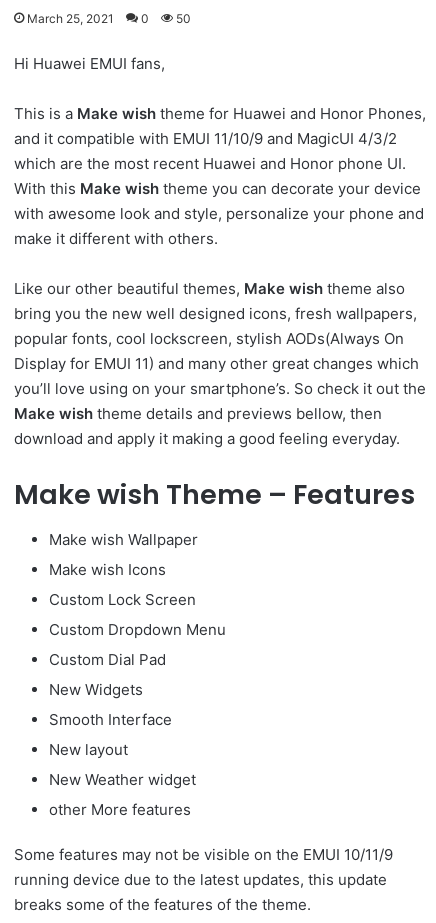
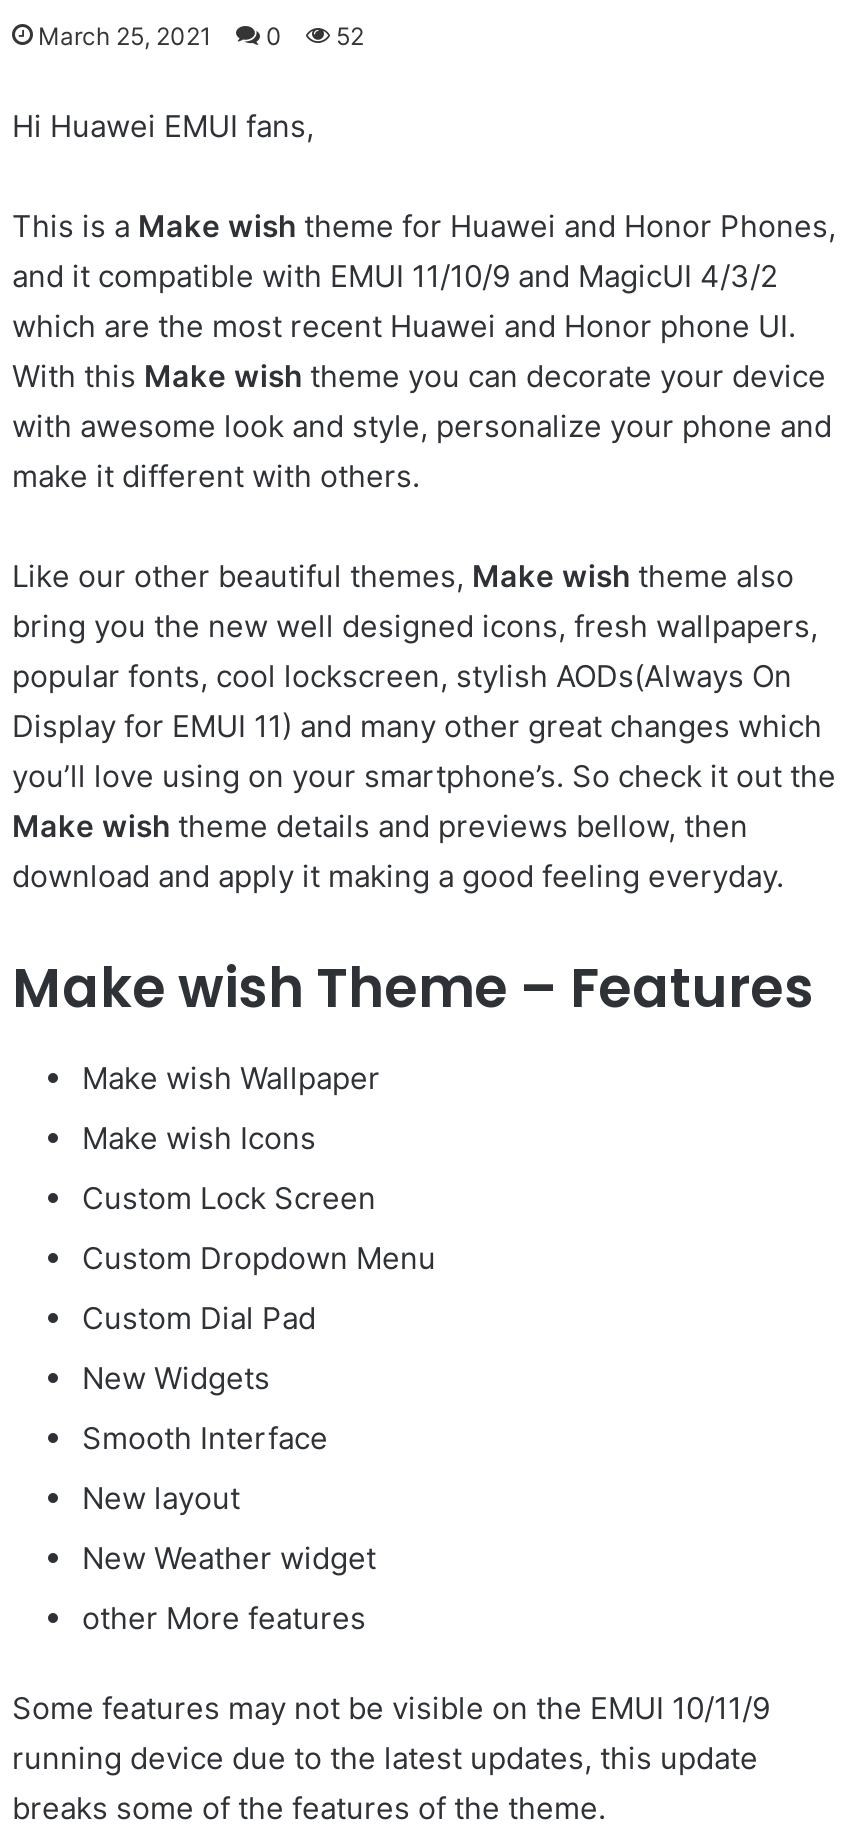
[27,11,191,26] March 25, 2021 0 50 -> [38,21,364,51] March 25, 2021 0 52

